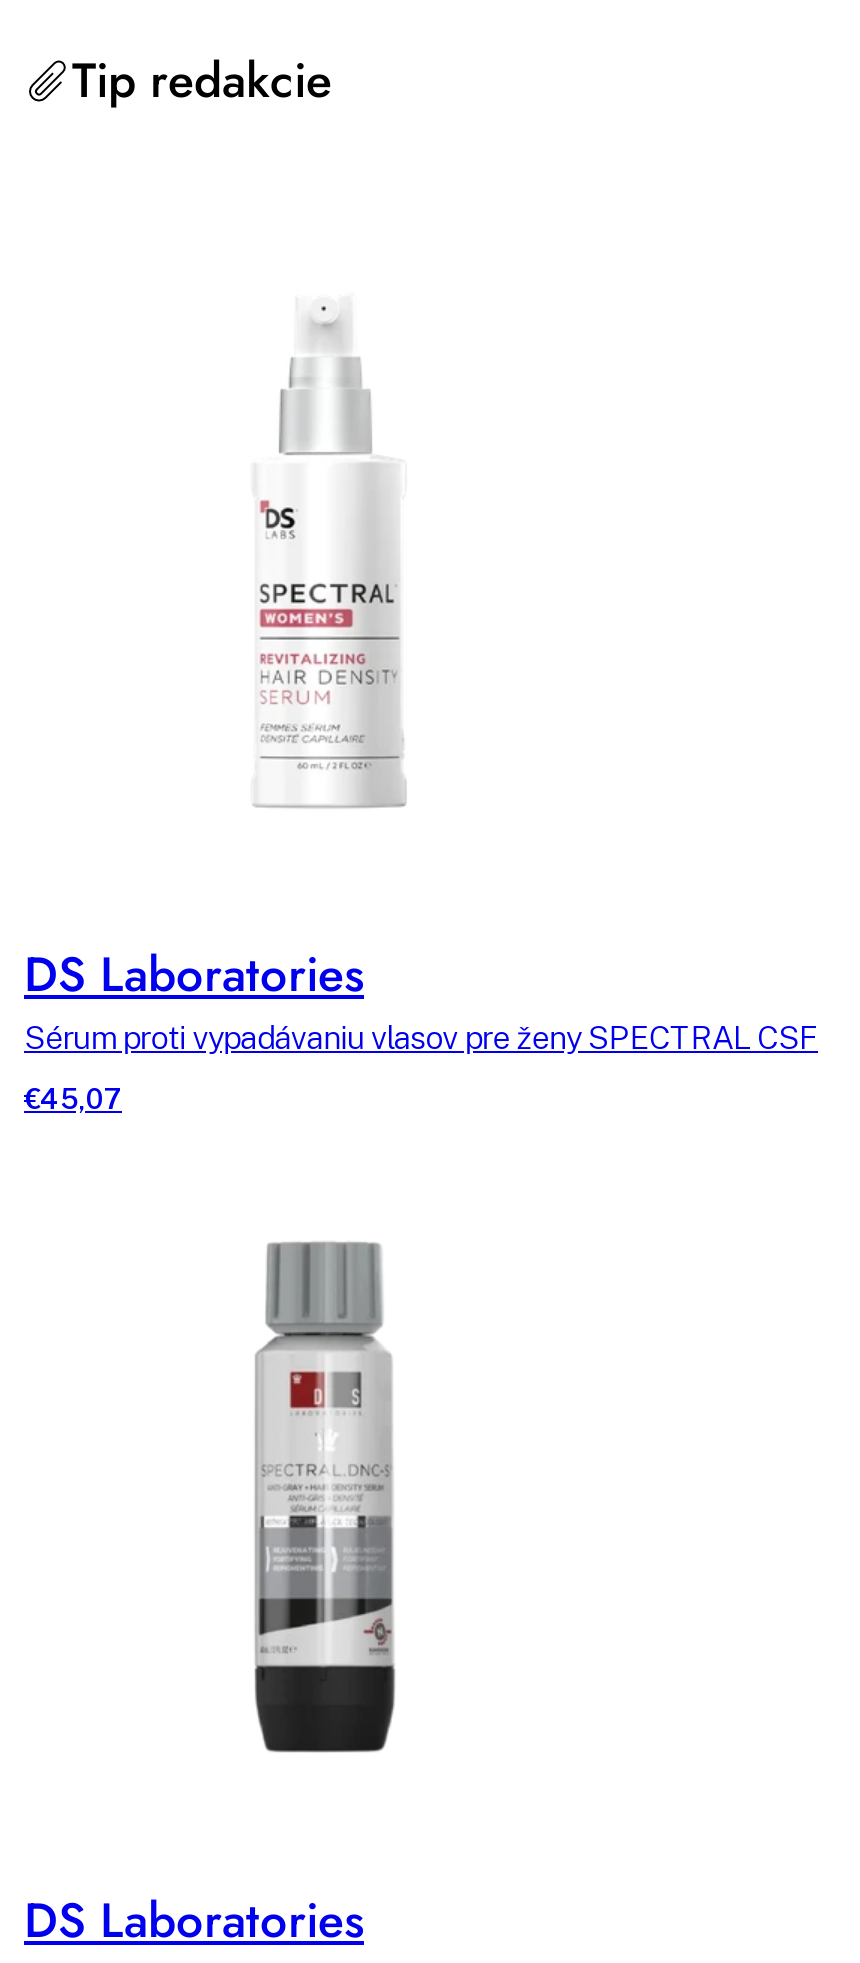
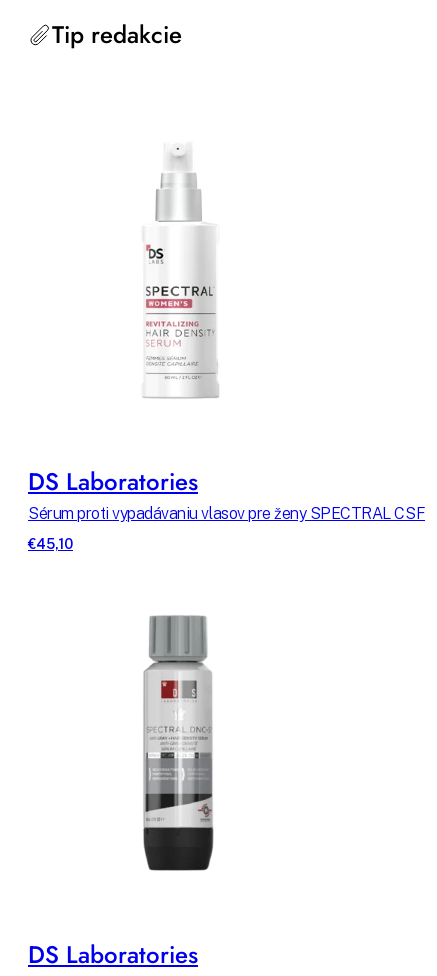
[24,1083,122,1115] €45,07 -> [28,536,73,552] €45,10

